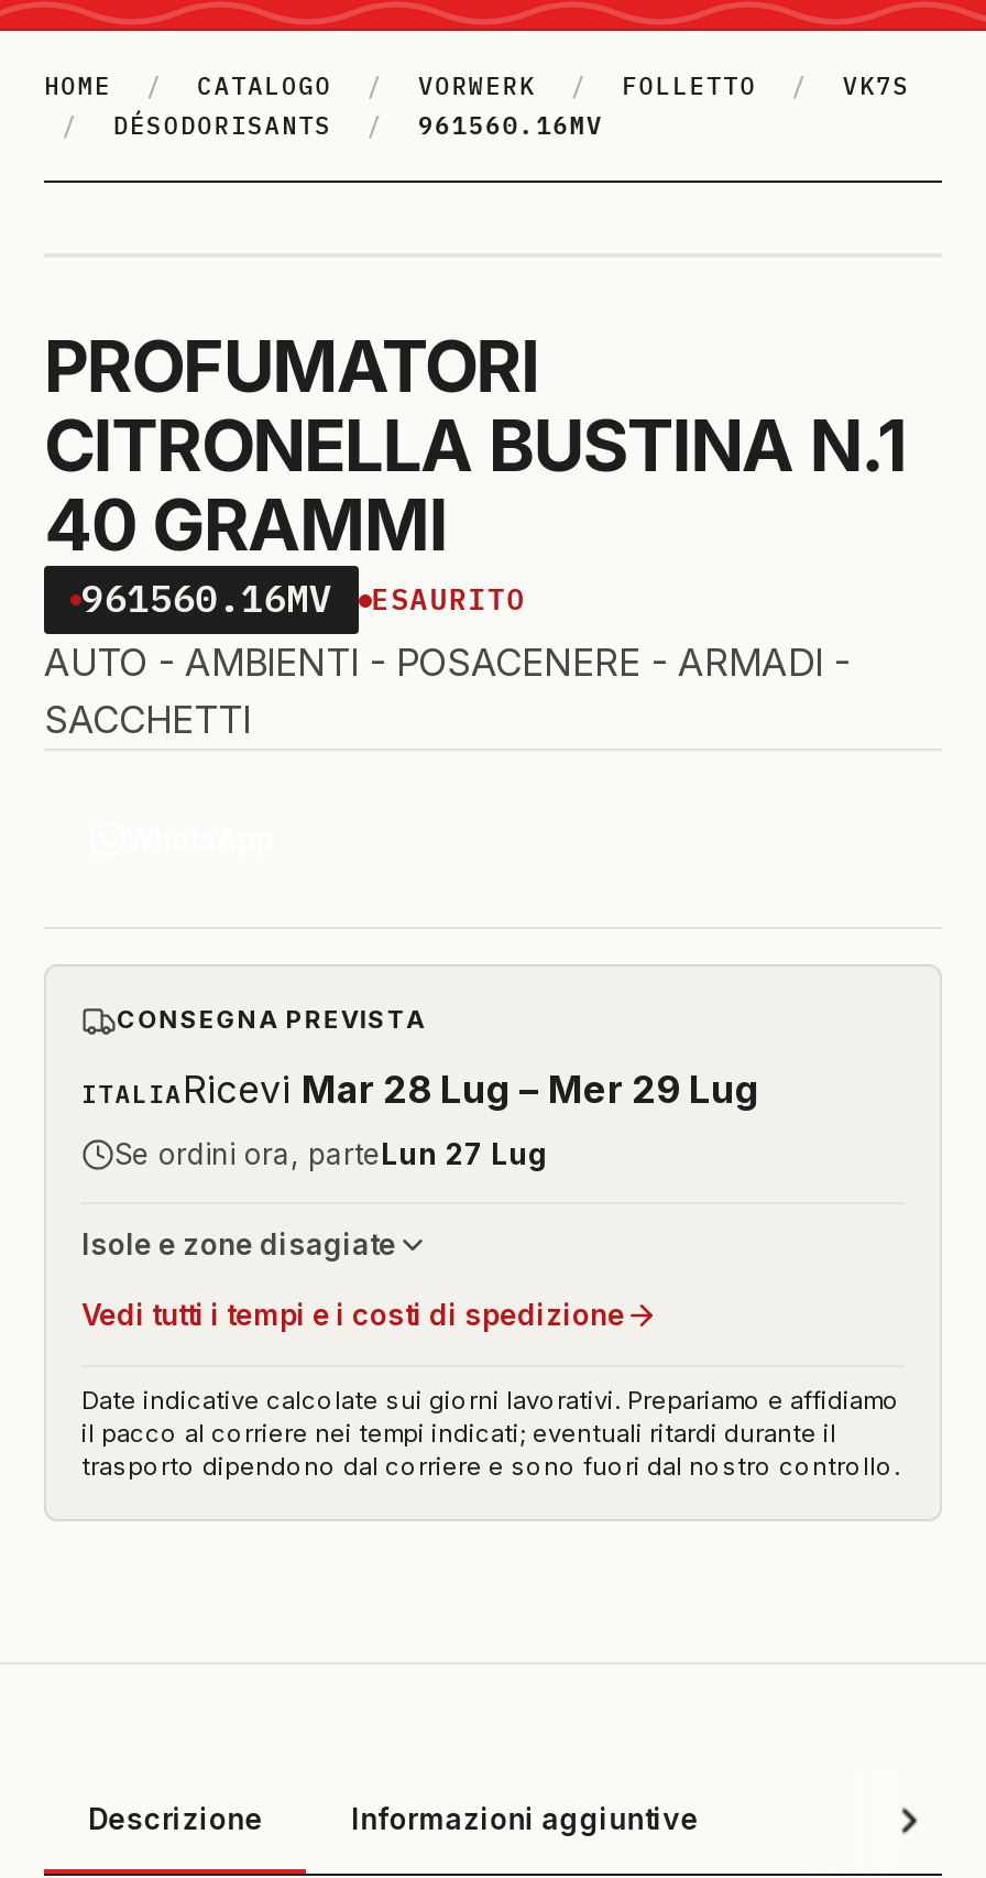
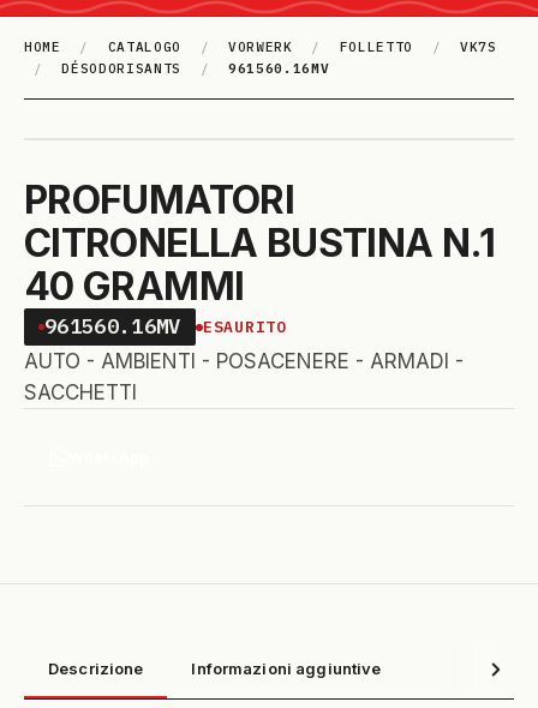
[81,1004,900,1482] CONSEGNA PREVISTA | ITALIARicevi Mar 28 Lug – Mer 29 Lug | Se ordini ora, parteLun 27 Lug | Isole e zone disagiate | Vedi tutti i tempi e i costi di spedizione | Date indicative calcolate sui giorni lavorativi. Prepariamo e affidiamo | il pacco al corriere nei tempi indicati; eventuali ritardi durante il | trasporto dipendono dal corriere e sono fuori dal nostro controllo. -> none

